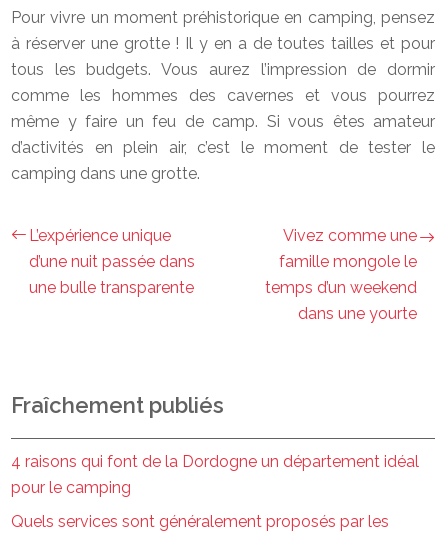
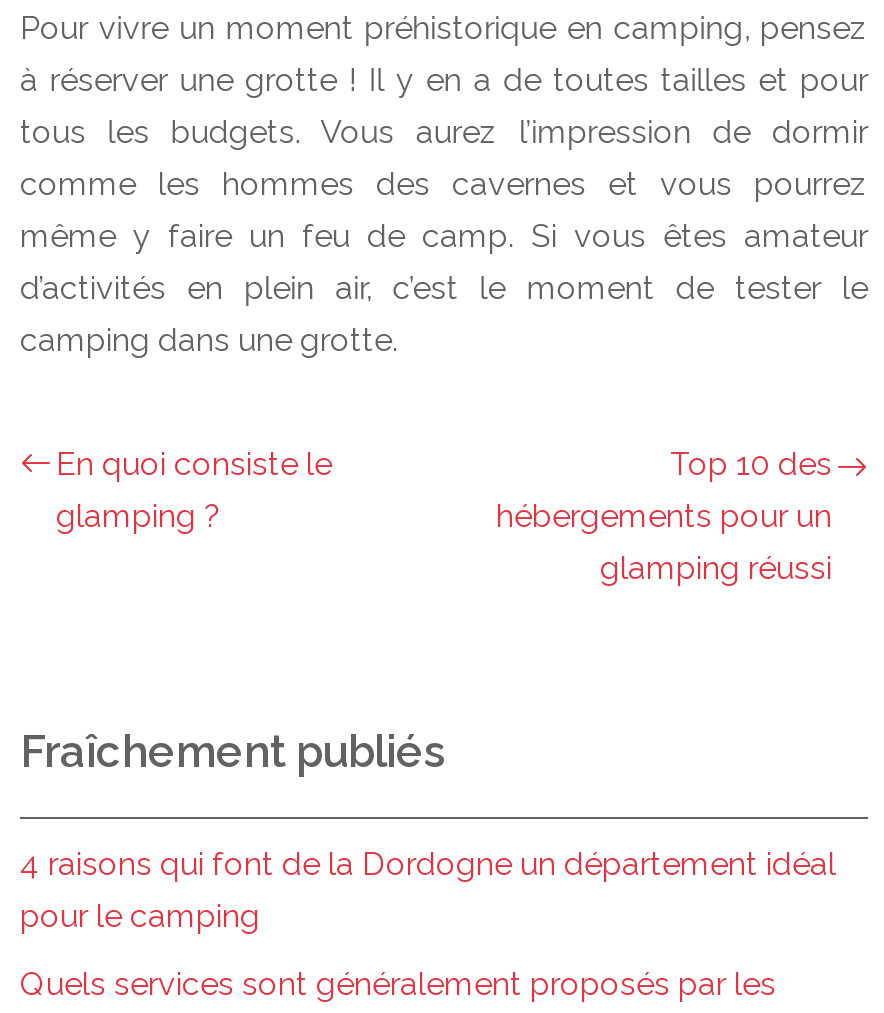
[29,226,195,297] L’expérience unique | d’une nuit passée dans | une bulle transparente -> [56,445,332,535] En quoi consiste le | glamping ?
[265,226,417,323] Vivez comme une | famille mongole le | temps d’un weekend | dans une yourte -> [496,445,832,587] Top 10 des | hébergements pour un | glamping réussi

